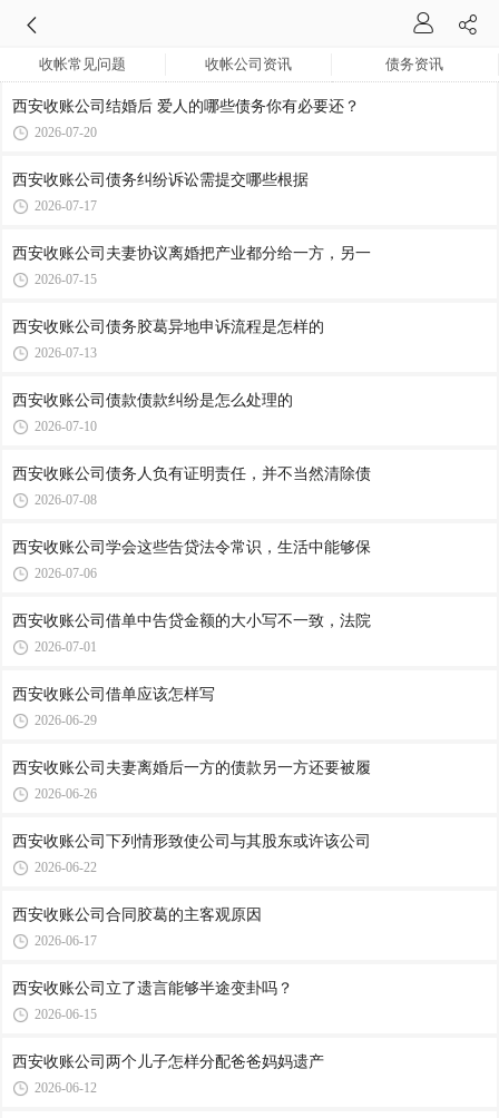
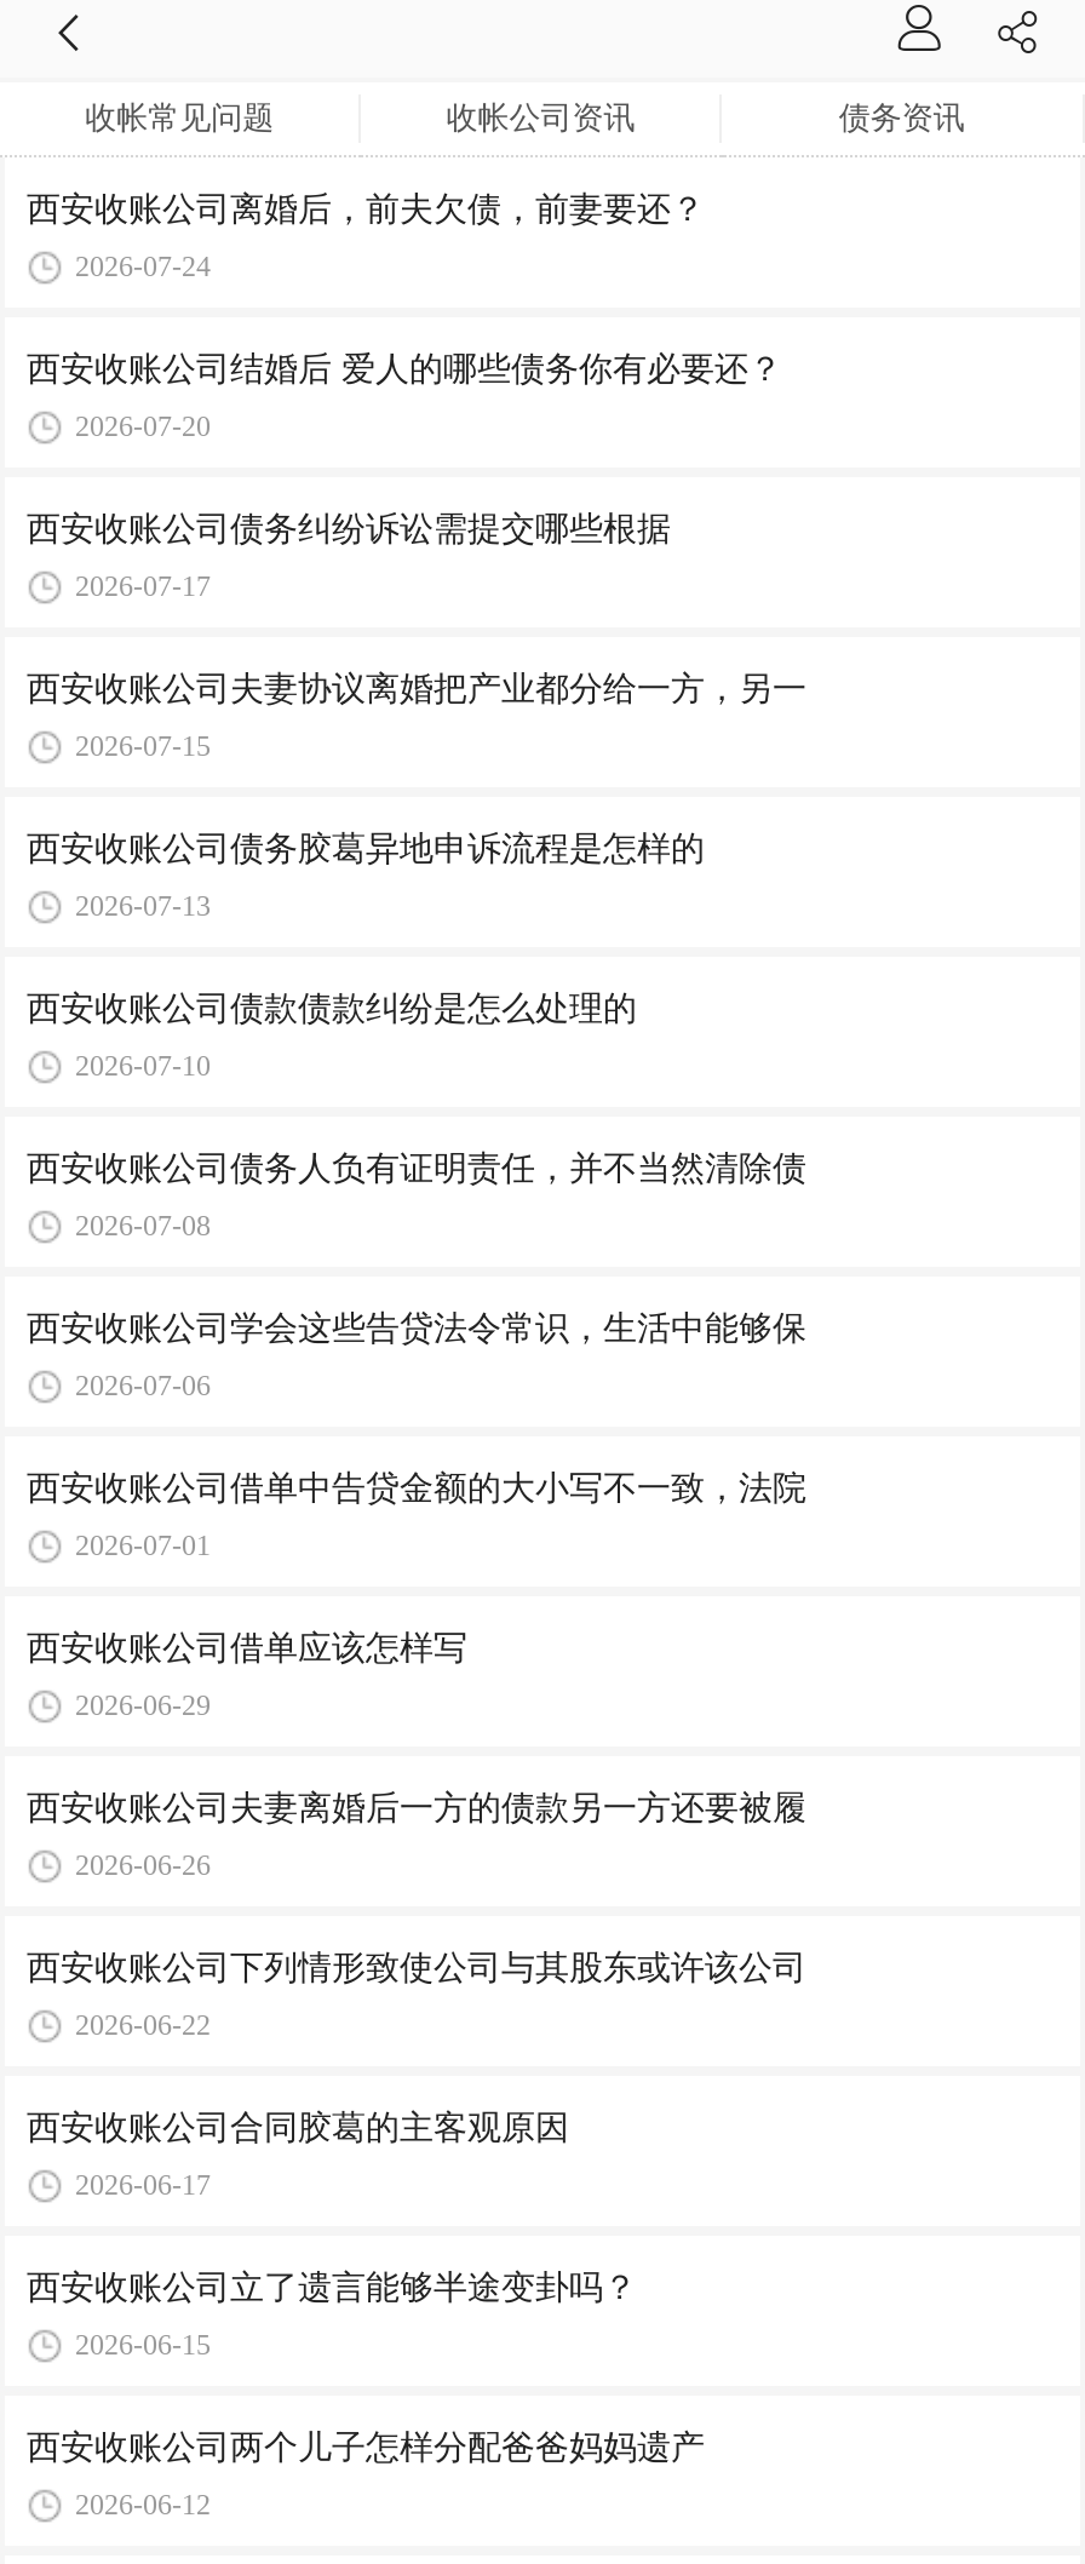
none -> [27,189,705,283] 西安收账公司离婚后，前夫欠债，前妻要还？ | 2026-07-24

